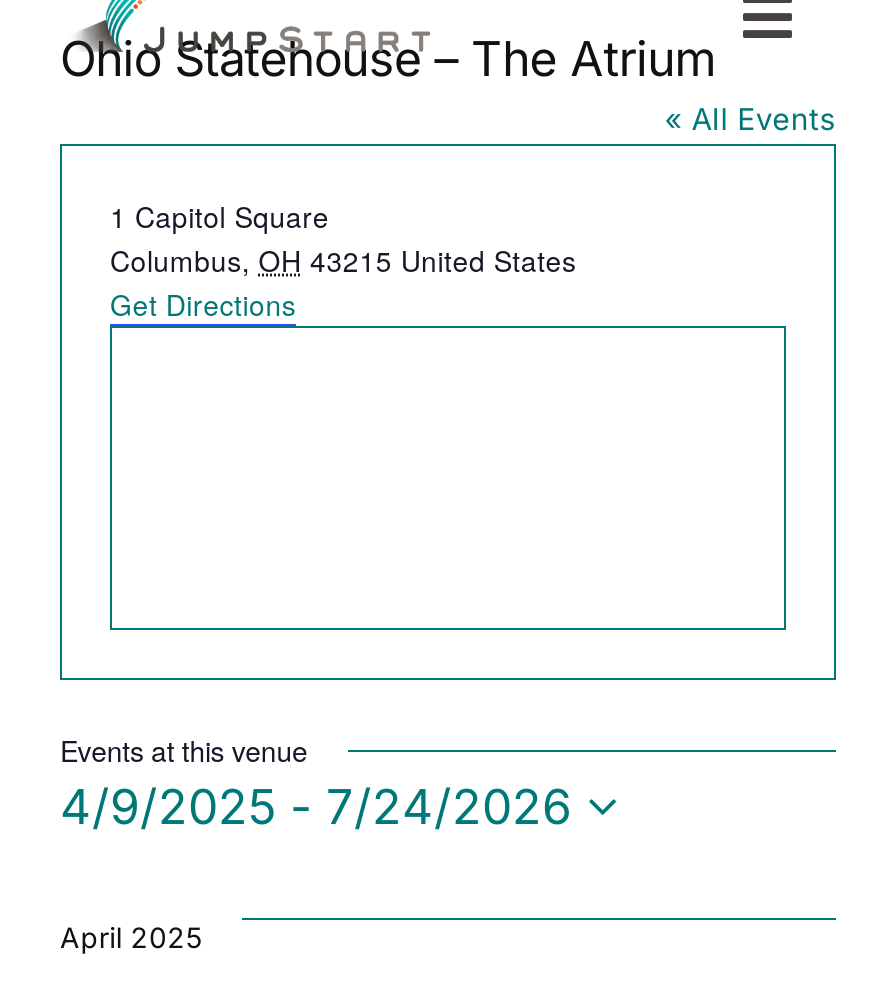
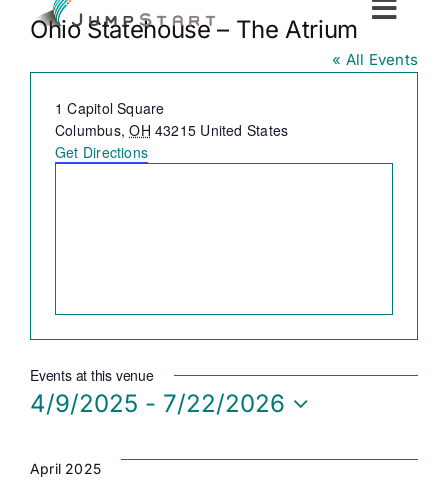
[60,778,572,836] 4/9/2025 - 7/24/2026 -> [30,389,285,418] 4/9/2025 - 7/22/2026

